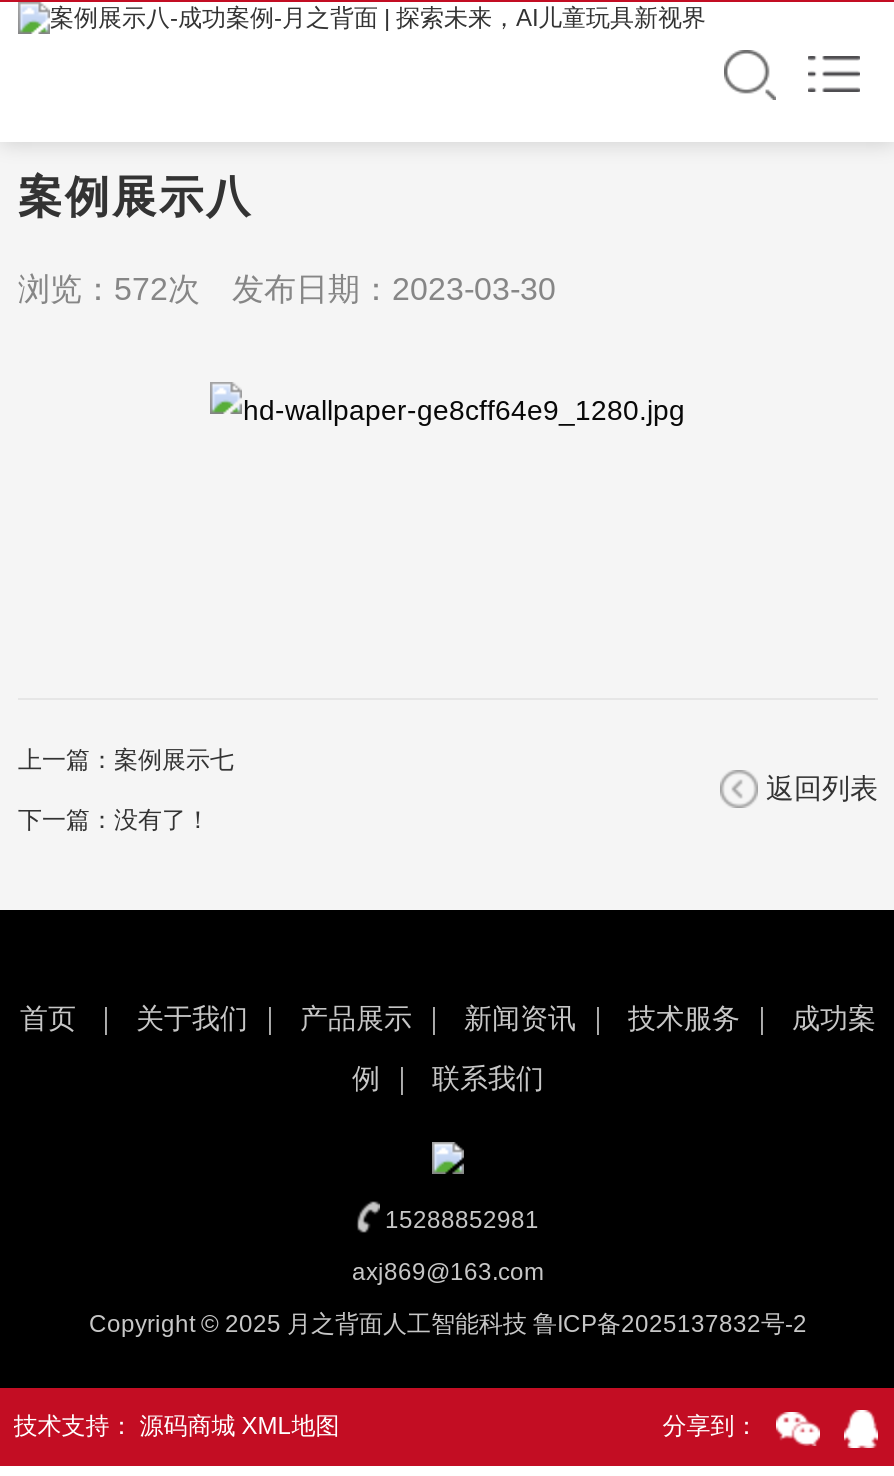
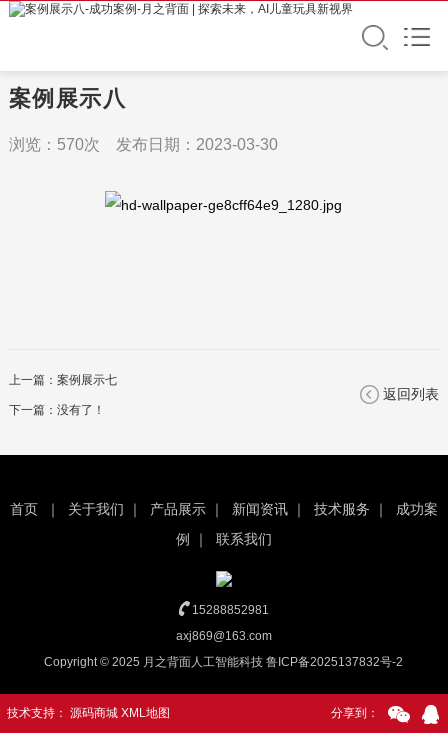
[18,272,556,306] 浏览：572次 发布日期：2023-03-30 -> [9,136,278,153] 浏览：570次 发布日期：2023-03-30

